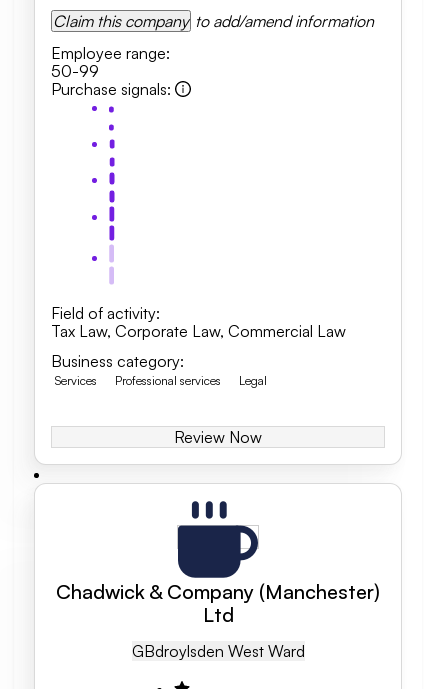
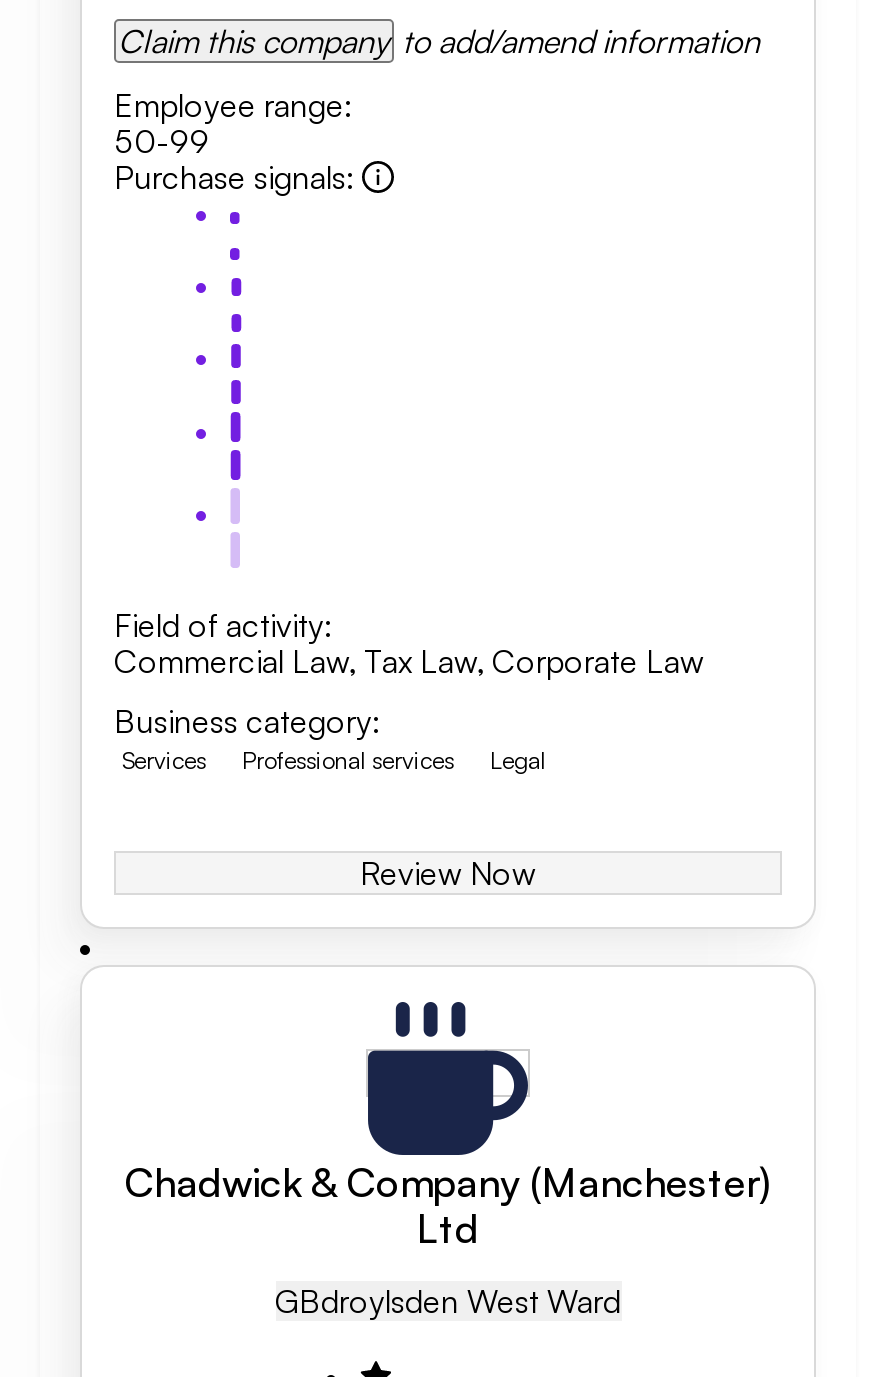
[51,321,346,341] Tax Law, Corporate Law, Commercial Law -> [114,641,704,681] Commercial Law, Tax Law, Corporate Law

